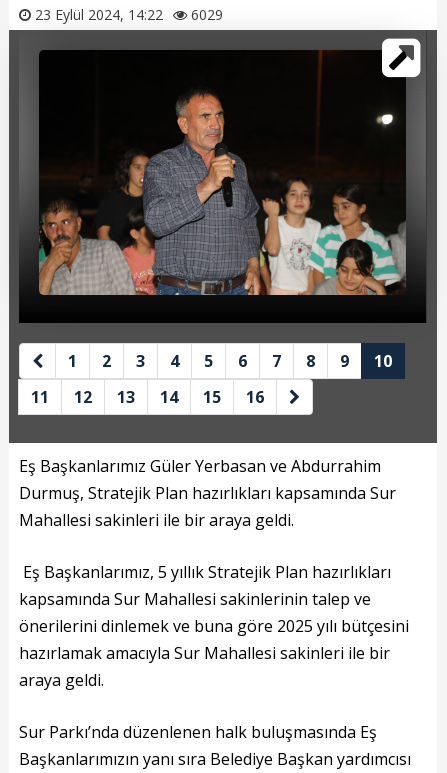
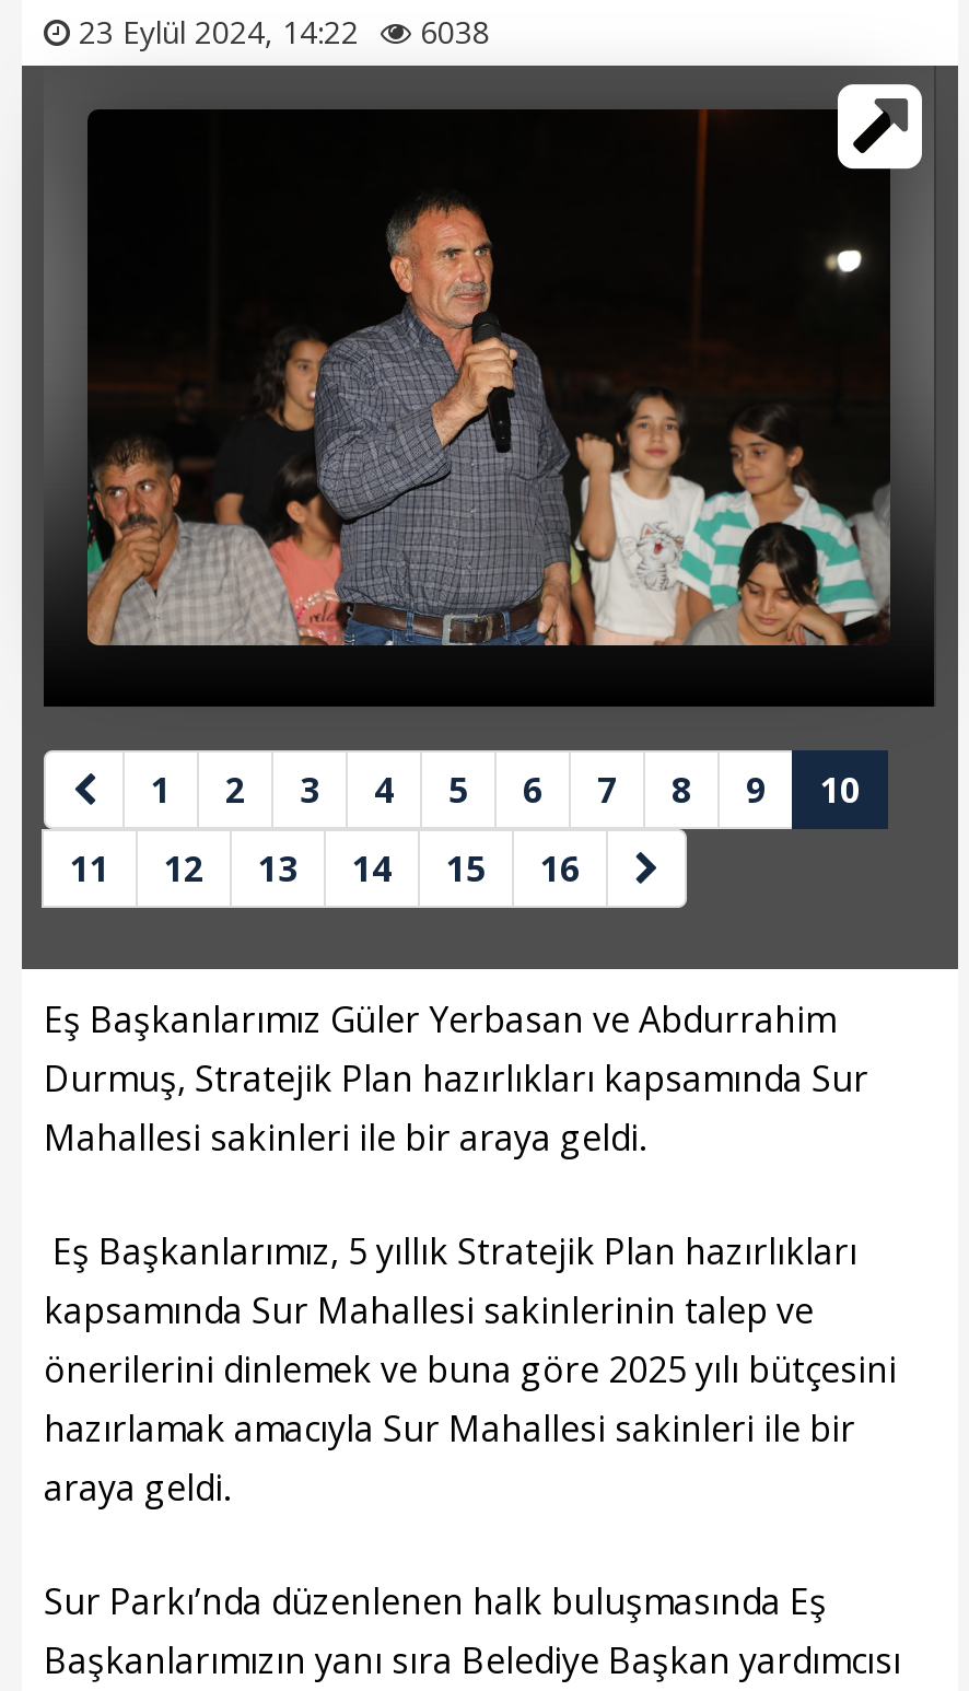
[35,5,223,24] 23 Eylül 2024, 14:22 6029 -> [79,12,490,53] 23 Eylül 2024, 14:22 6038

